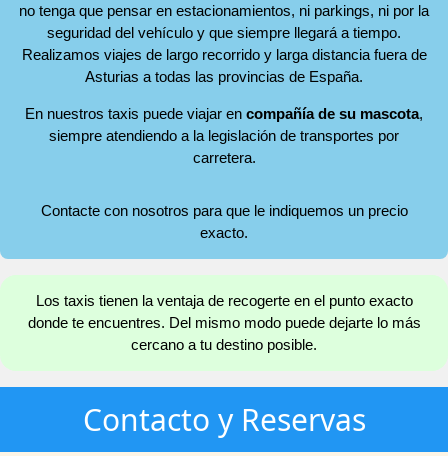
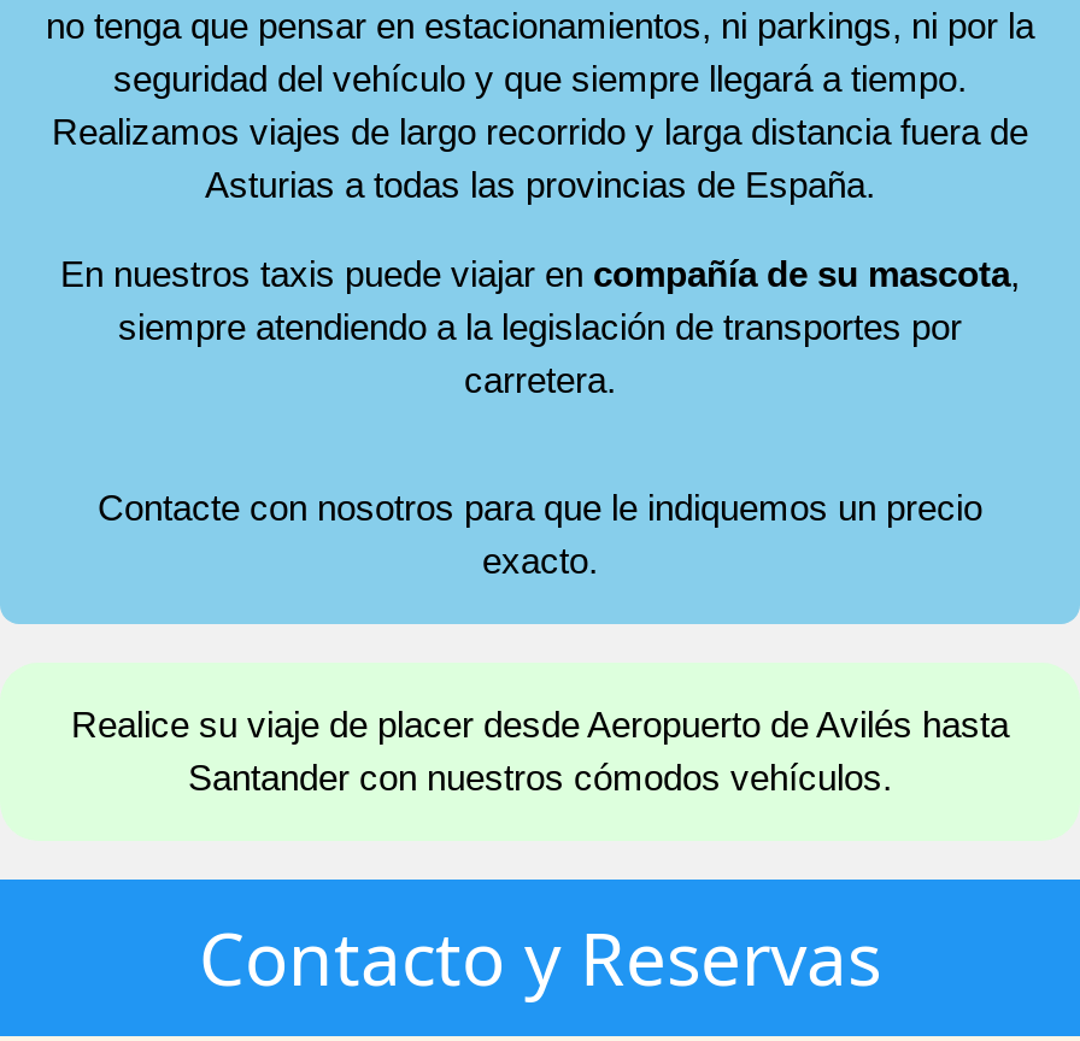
[27,292,420,353] Los taxis tienen la ventaja de recogerte en el punto exacto | donde te encuentres. Del mismo modo puede dejarte lo más | cercano a tu destino posible. -> [71,704,1009,798] Realice su viaje de placer desde Aeropuerto de Avilés hasta | Santander con nuestros cómodos vehículos.

